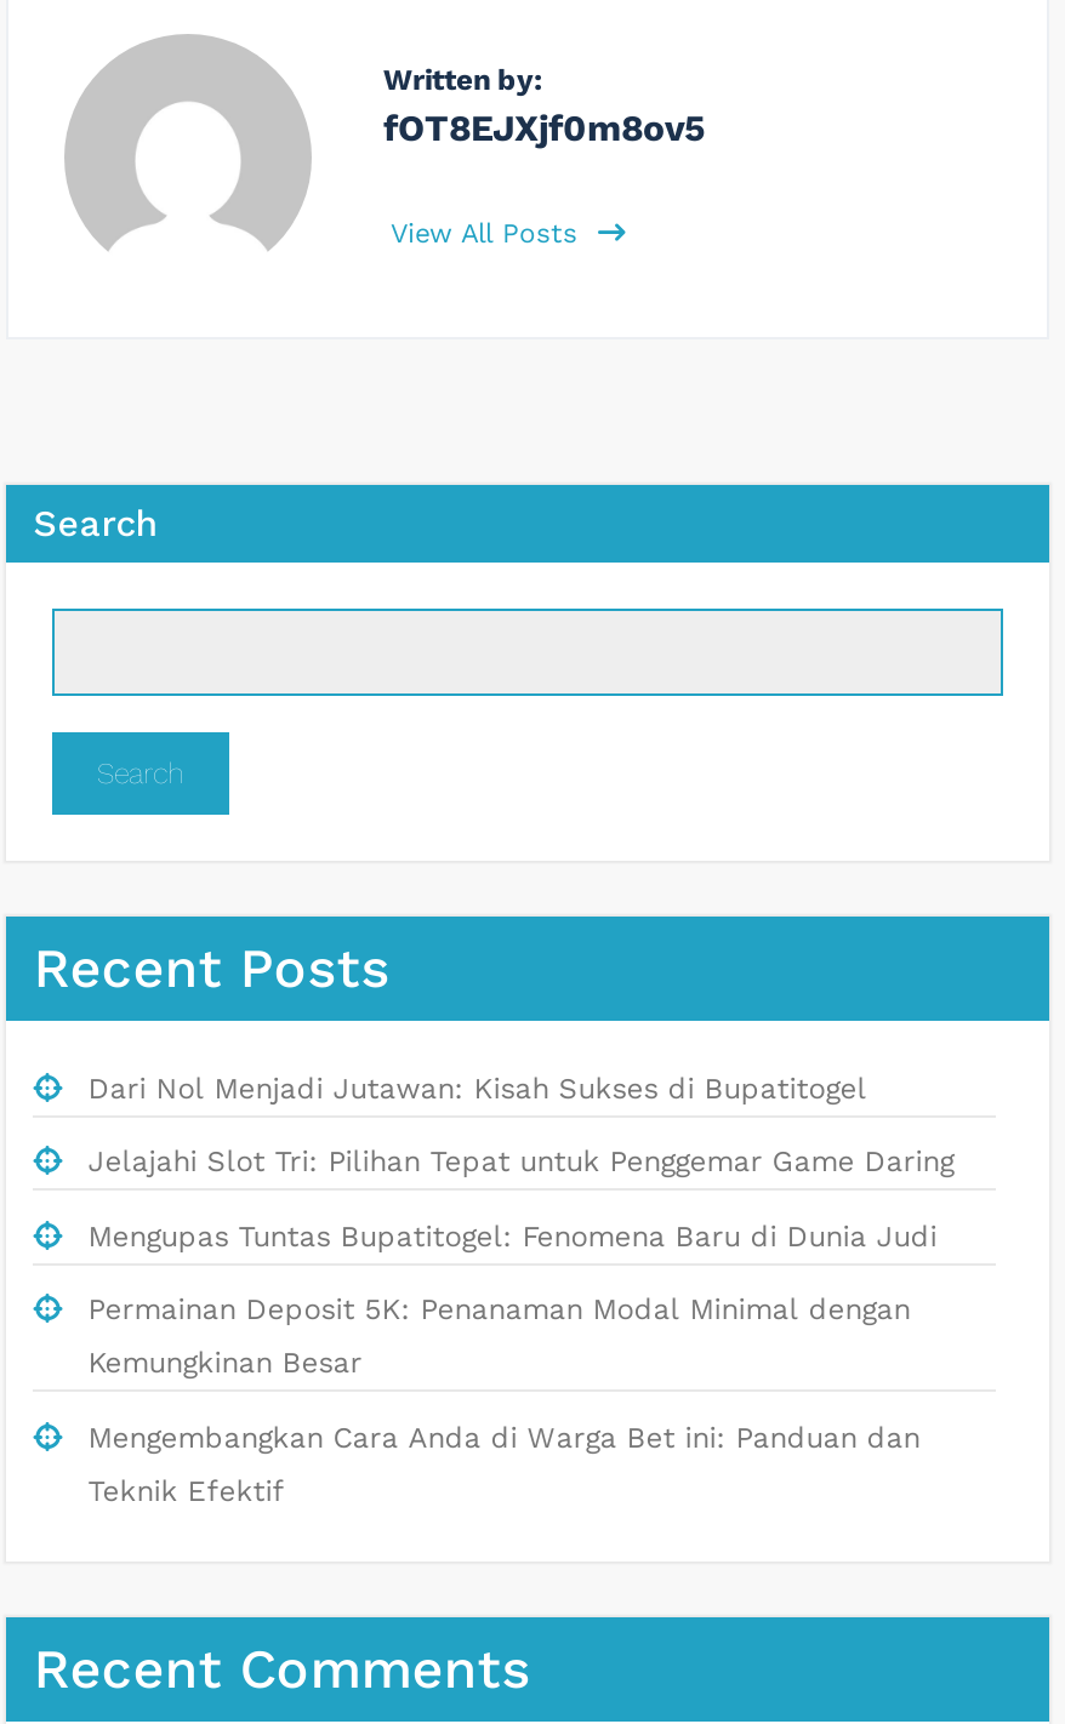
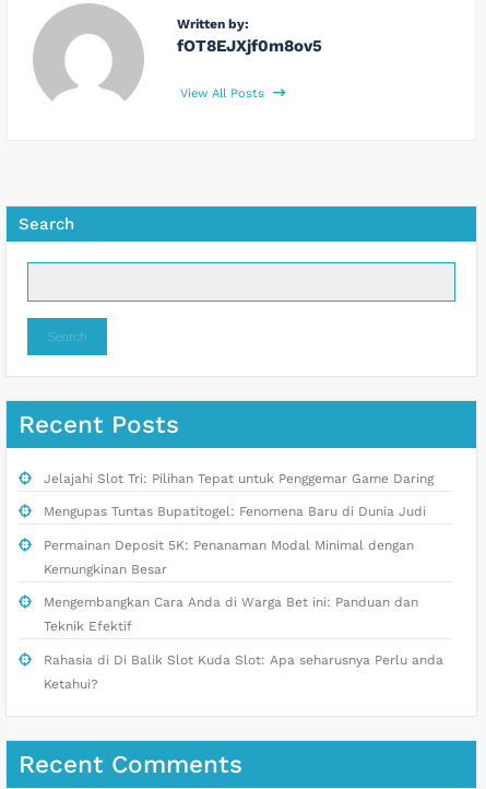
[88,1071,867,1105] Dari Nol Menjadi Jutawan: Kisah Sukses di Bupatitogel -> none
moved [88,1145,954,1507] -> [43,471,433,634]: Jelajahi Slot Tri: Pilihan Tepat untuk Penggemar Game Daring | Mengupas Tuntas Bupatitogel: Fenomena Baru di Dunia Judi | Permainan Deposit 5K: Penanaman Modal Minimal dengan | Kemungkinan Besar | Mengembangkan Cara Anda di Warga Bet ini: Panduan dan | Teknik Efektif
none -> [43,652,443,691] Rahasia di Di Balik Slot Kuda Slot: Apa seharusnya Perlu anda | Ketahui?

